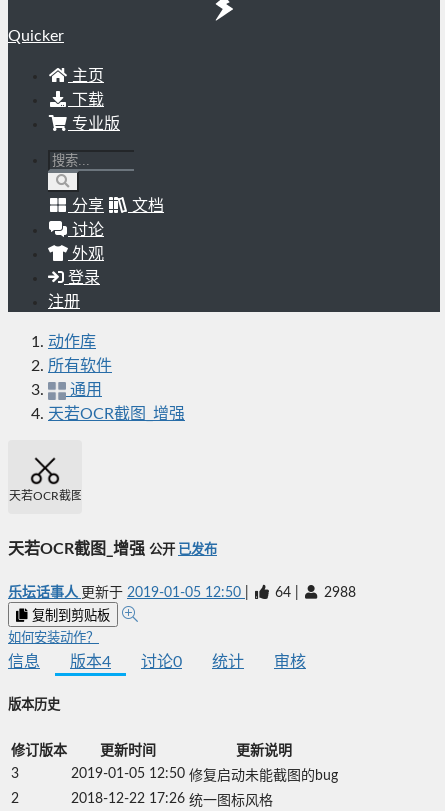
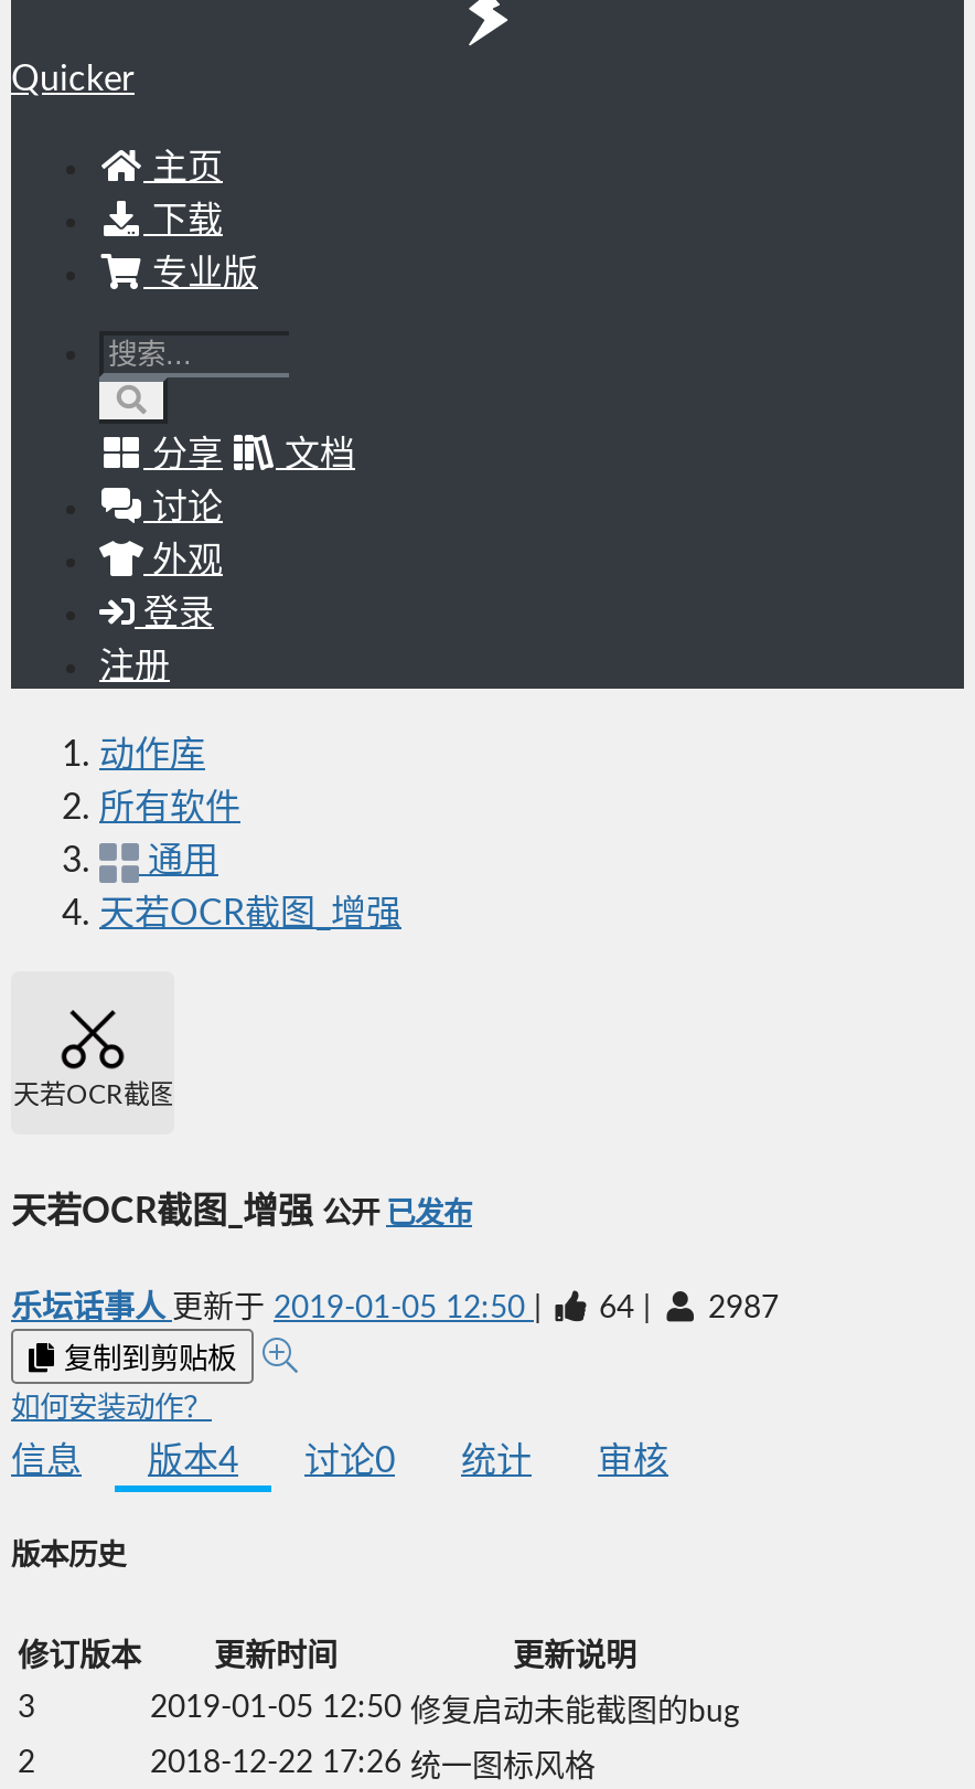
[320,585,356,599] 2988 -> [699,1292,779,1323] 2987

